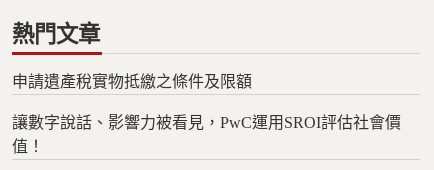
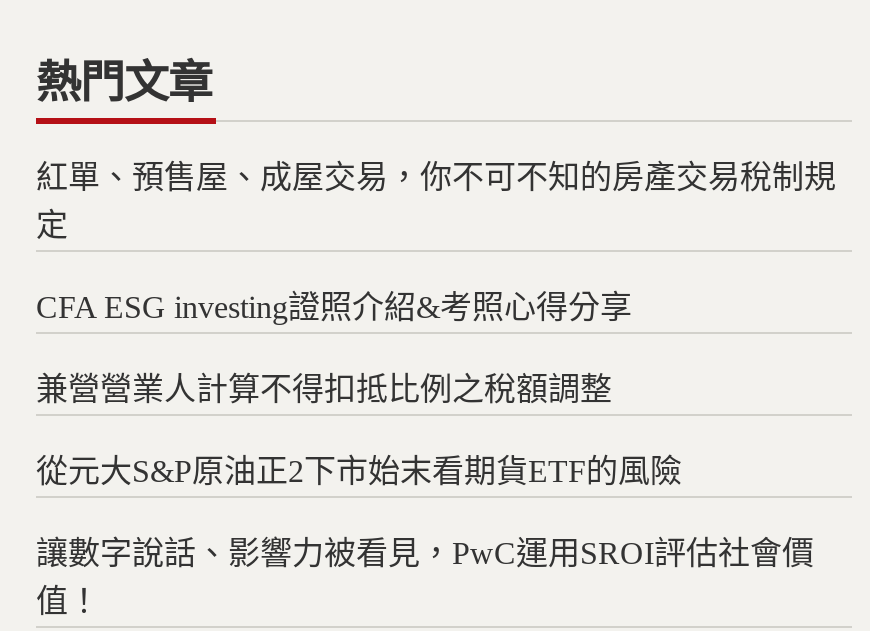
[12,73,252,90] 申請遺產稅實物抵繳之條件及限額 -> [36,160,836,488] 紅單、預售屋、成屋交易，你不可不知的房產交易稅制規 | 定 | CFA ESG investing證照介紹&考照心得分享 | 兼營營業人計算不得扣抵比例之稅額調整 | 從元大S&P原油正2下市始末看期貨ETF的風險

